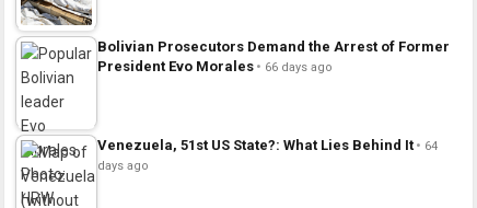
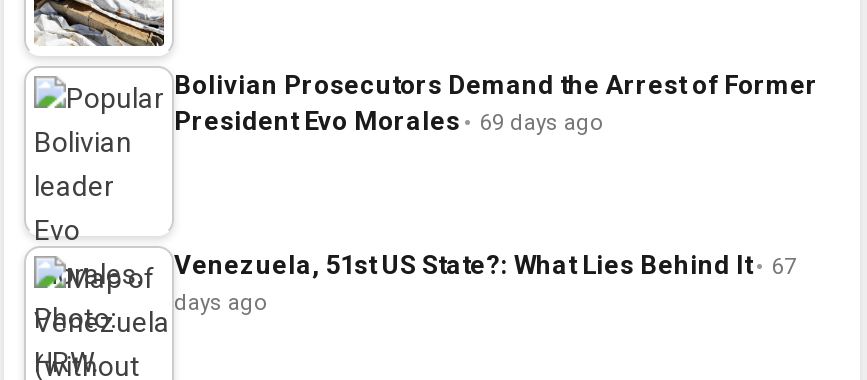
[97,58,333,74] President Evo Morales 66 days ago -> [174,105,604,135] President Evo Morales 69 days ago
[97,136,438,153] Venezuela, 51st US State?: What Lies Behind It 64 -> [174,249,796,279] Venezuela, 51st US State?: What Lies Behind It 67

